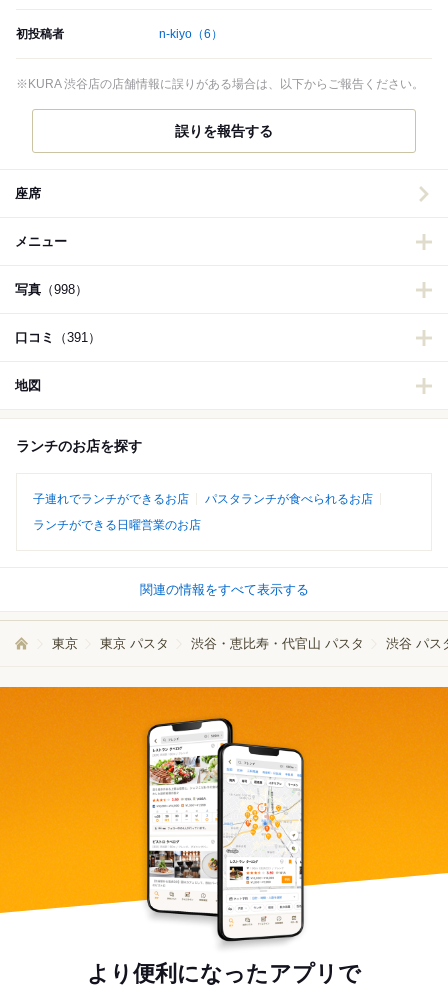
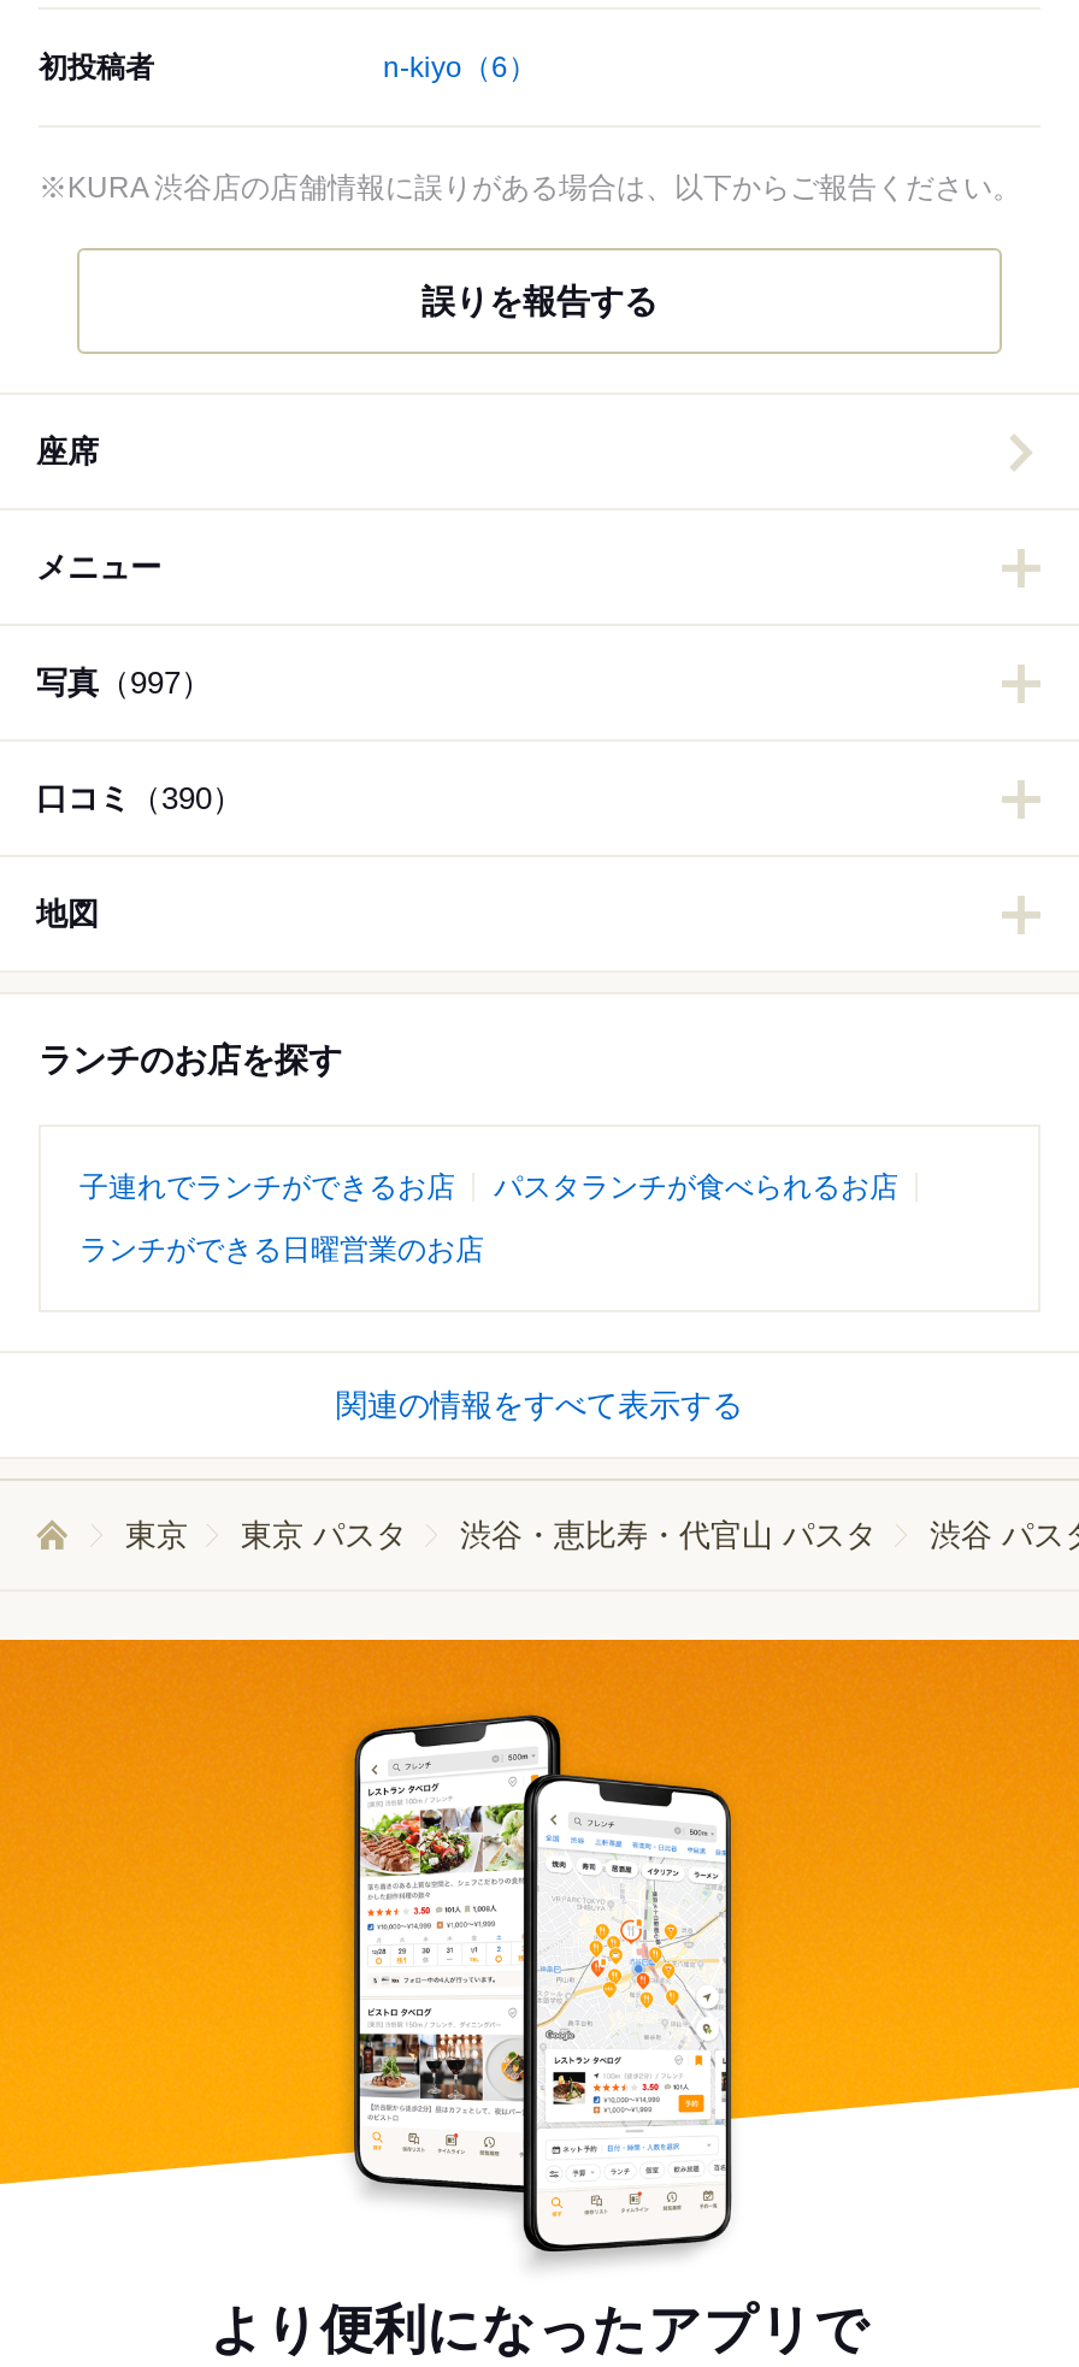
[15,282,88,297] 写真（998） -> [36,665,212,701] 写真（997）
[15,330,101,345] 口コミ（391） -> [36,780,243,816] 口コミ（390）

